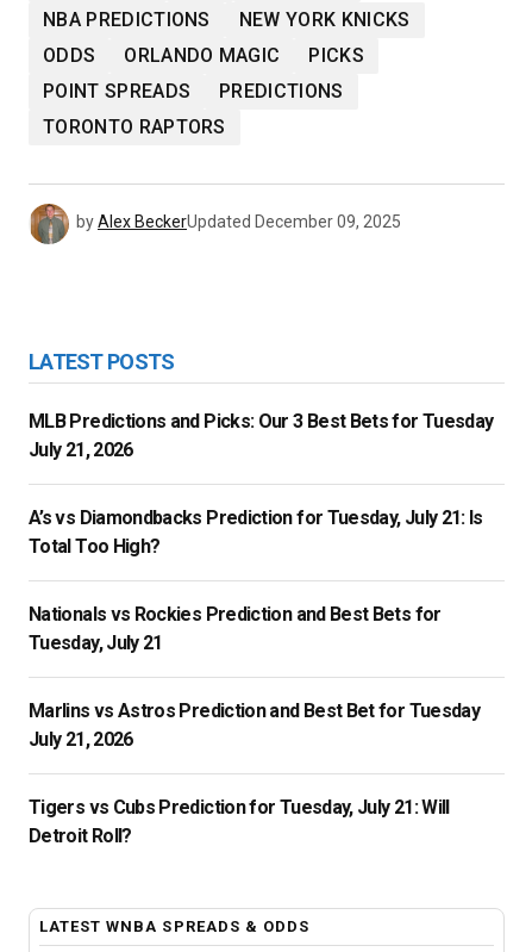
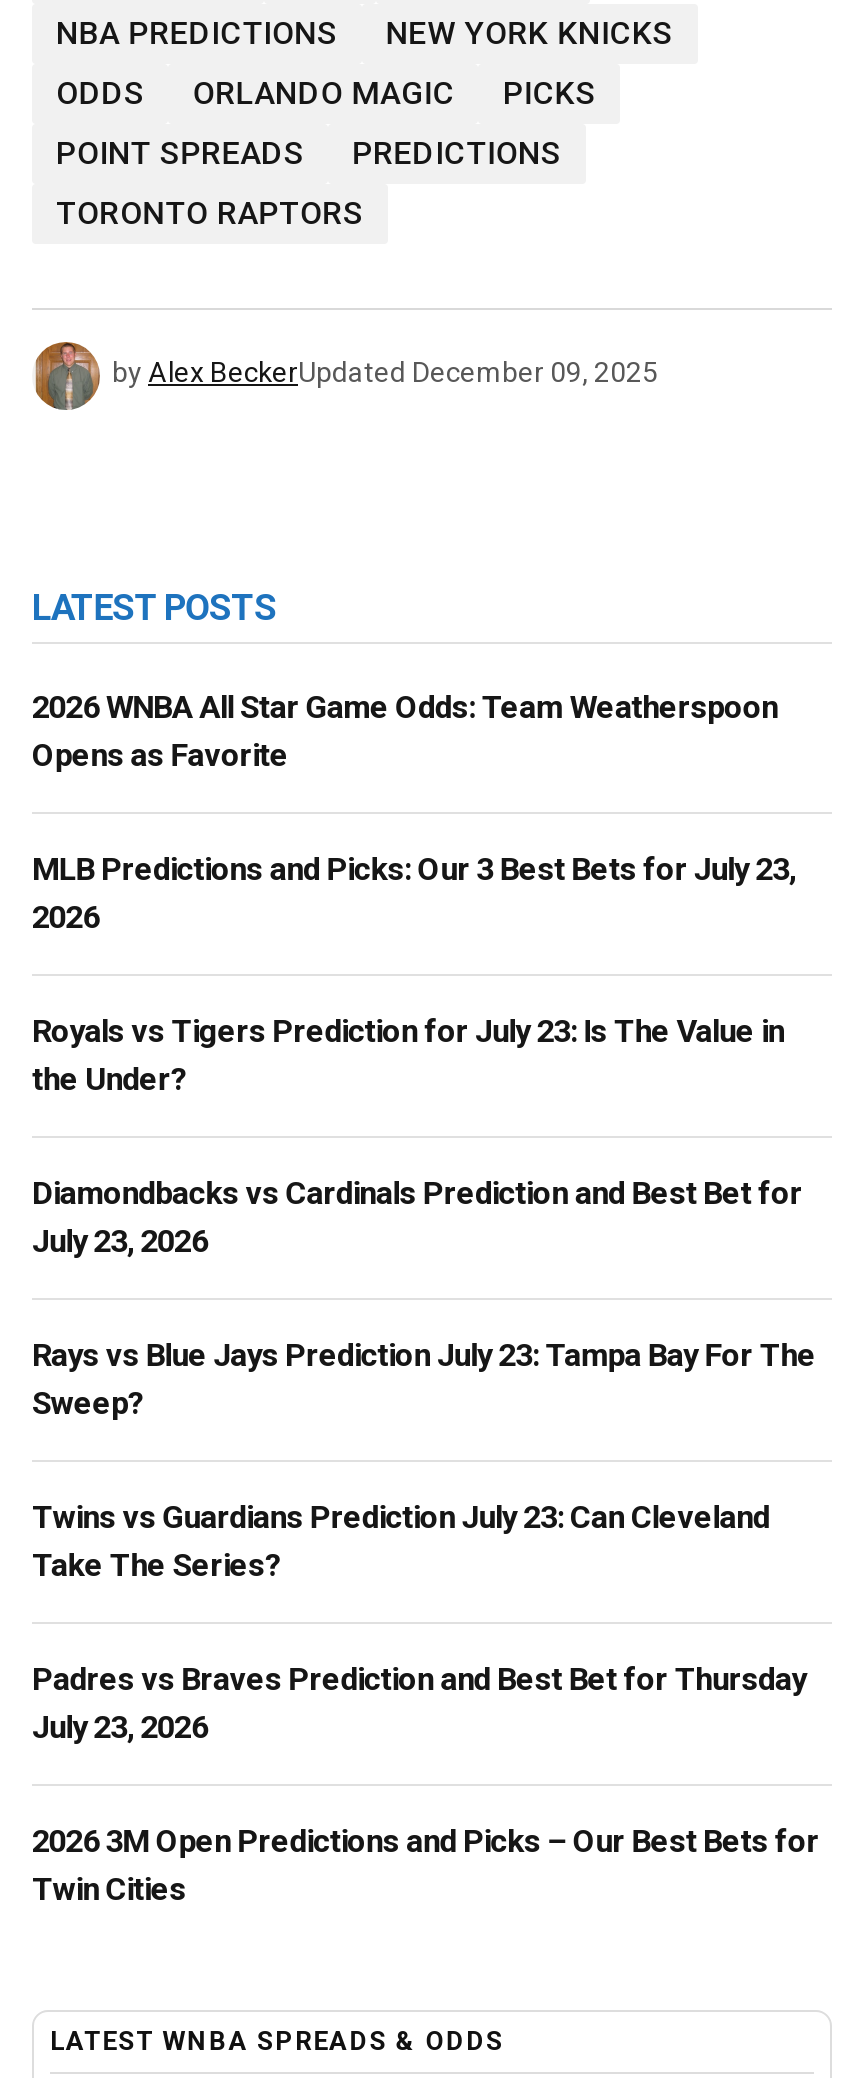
[29,410,493,847] MLB Predictions and Picks: Our 3 Best Bets for Tuesday | July 21, 2026 | A’s vs Diamondbacks Prediction for Tuesday, July 21: Is | Total Too High? | Nationals vs Rockies Prediction and Best Bets for | Tuesday, July 21 | Marlins vs Astros Prediction and Best Bet for Tuesday | July 21, 2026 | Tigers vs Cubs Prediction for Tuesday, July 21: Will | Detroit Roll? -> [32,688,819,1908] 2026 WNBA All Star Game Odds: Team Weatherspoon | Opens as Favorite | MLB Predictions and Picks: Our 3 Best Bets for July 23, | 2026 | Royals vs Tigers Prediction for July 23: Is The Value in | the Under? | Diamondbacks vs Cardinals Prediction and Best Bet for | July 23, 2026 | Rays vs Blue Jays Prediction July 23: Tampa Bay For The | Sweep? | Twins vs Guardians Prediction July 23: Can Cleveland | Take The Series? | Padres vs Braves Prediction and Best Bet for Thursday | July 23, 2026 | 2026 3M Open Predictions and Picks – Our Best Bets for | Twin Cities

